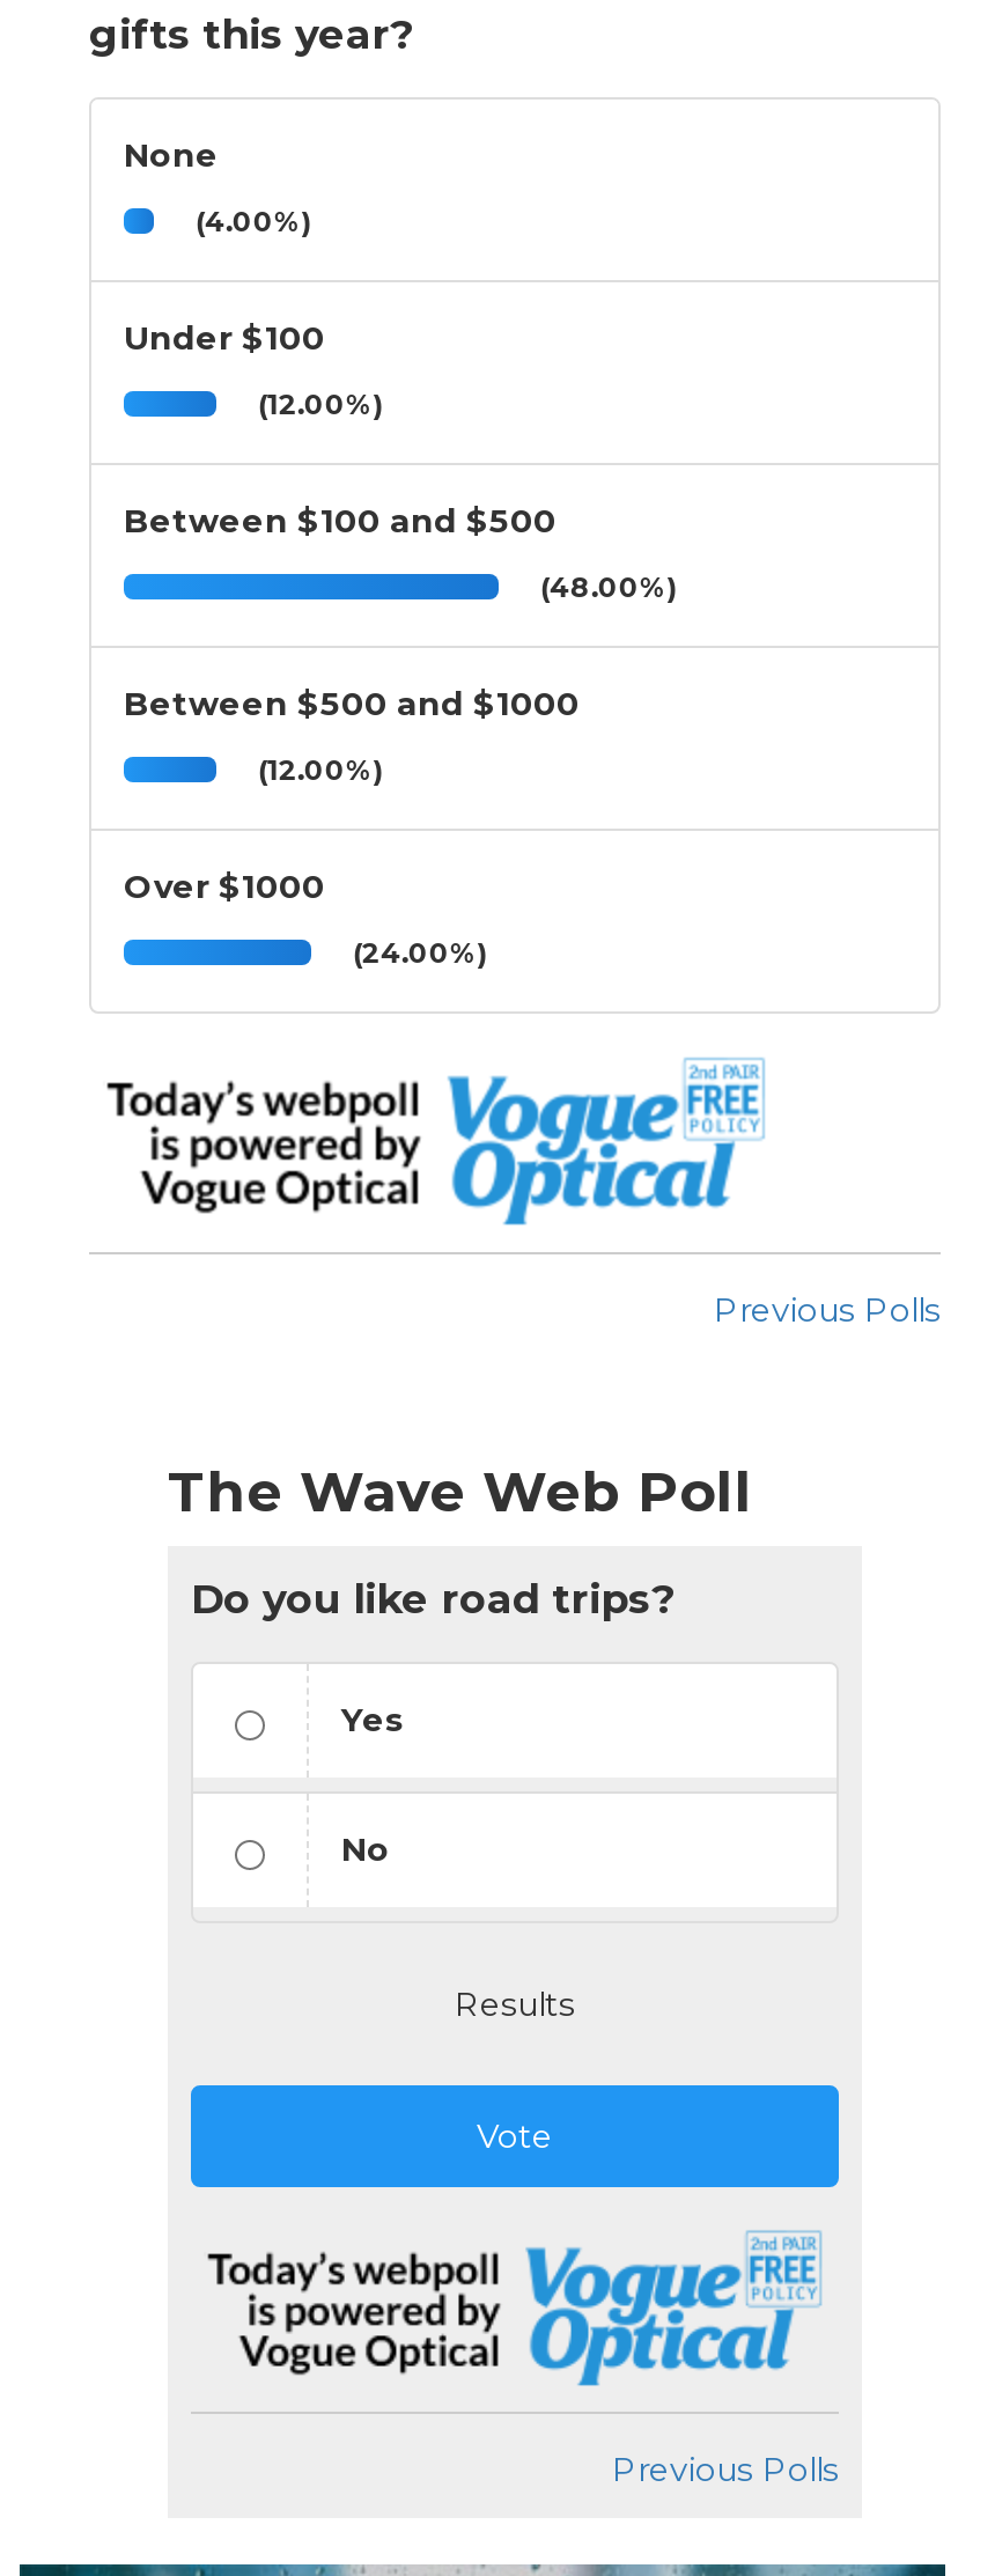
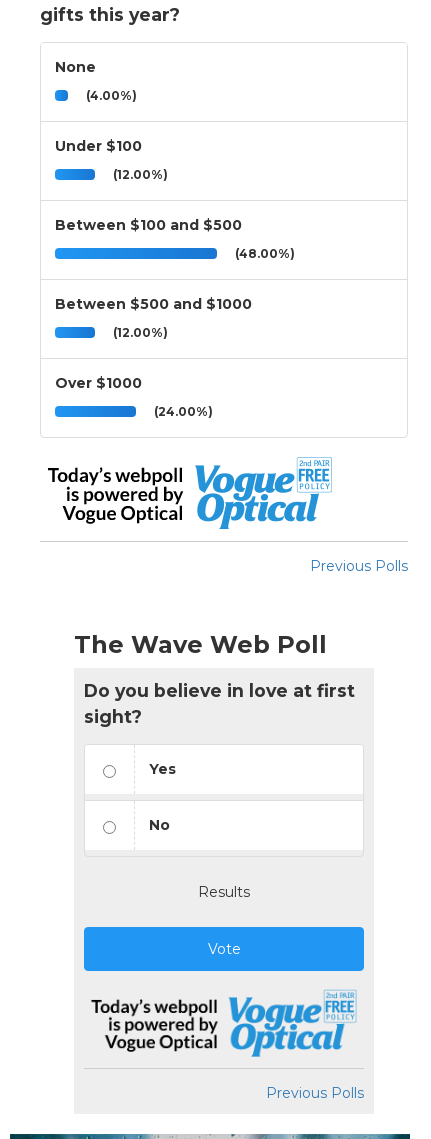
[191,1574,675,1622] Do you like road trips? -> [84,680,355,727] Do you believe in love at first | sight?

